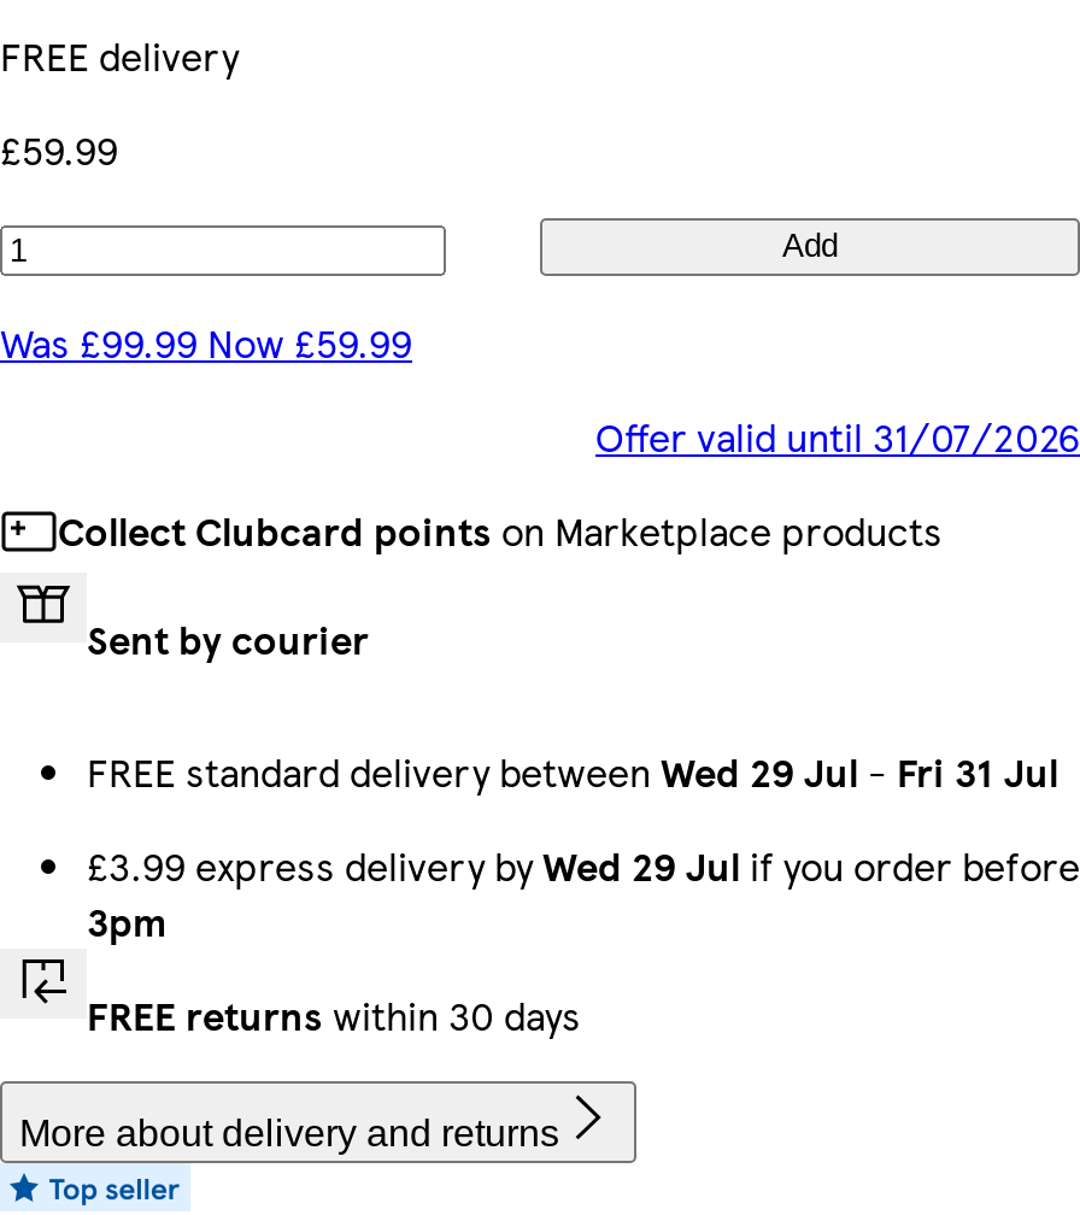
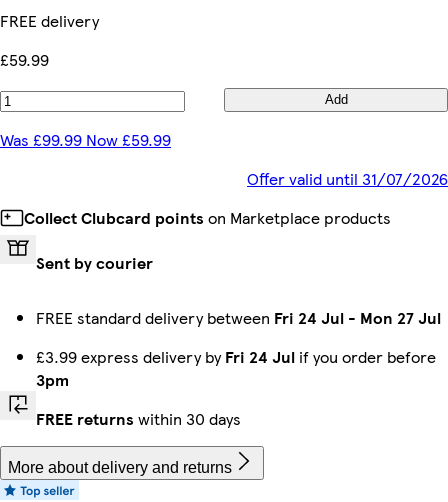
[87,744,1058,799] FREE standard delivery between Wed 29 Jul - Fri 31 Jul -> [36,306,441,329] FREE standard delivery between Fri 24 Jul - Mon 27 Jul
[87,838,1080,893] £3.99 express delivery byWed 29 Jul if you order before -> [36,345,436,368] £3.99 express delivery byFri 24 Jul if you order before

